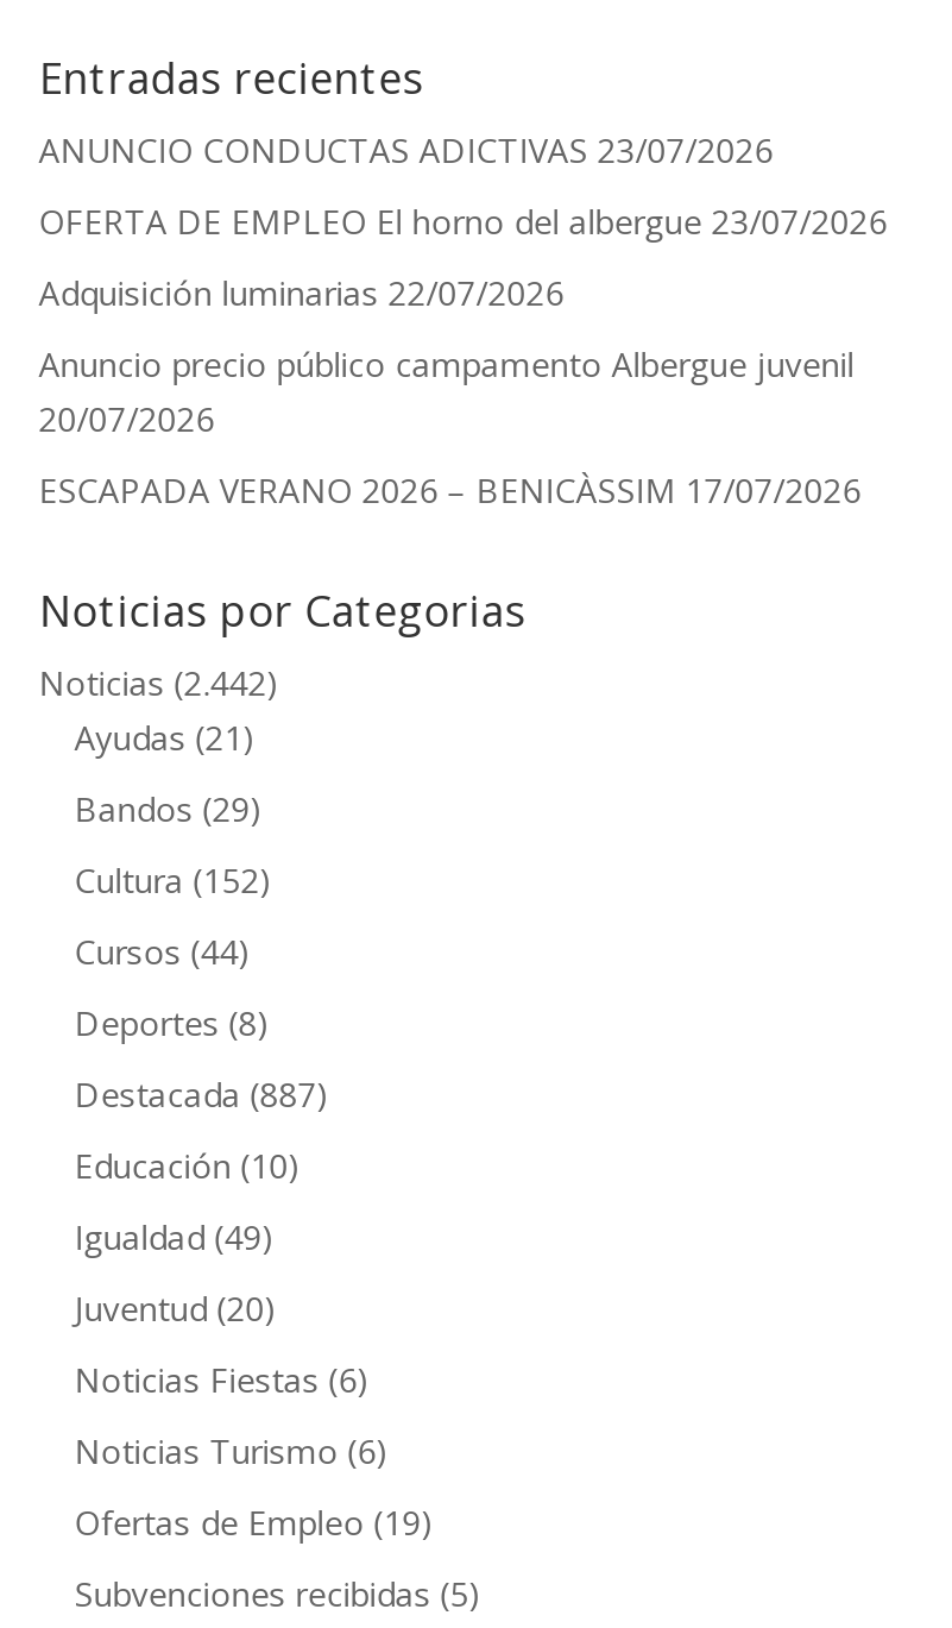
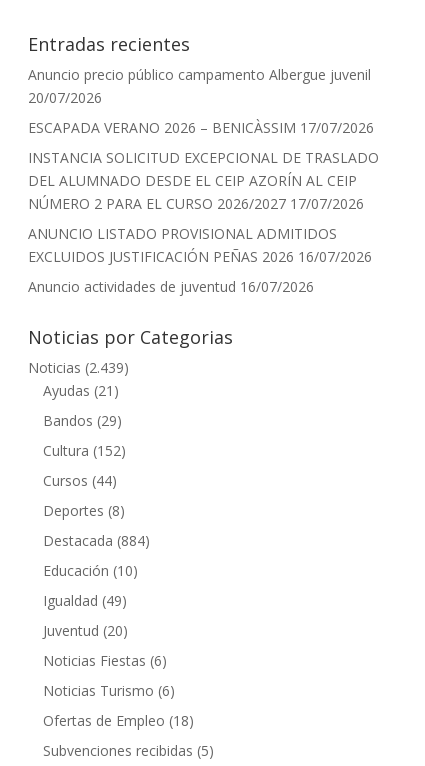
[39,128,887,316] ANUNCIO CONDUCTAS ADICTIVAS 23/07/2026 | OFERTA DE EMPLEO El horno del albergue 23/07/2026 | Adquisición luminarias 22/07/2026 -> none
moved [39,342,861,513] -> [28,65,374,137]: Anuncio precio público campamento Albergue juvenil | 20/07/2026 | ESCAPADA VERANO 2026 – BENICÀSSIM 17/07/2026
none -> [28,148,379,296] INSTANCIA SOLICITUD EXCEPCIONAL DE TRASLADO | DEL ALUMNADO DESDE EL CEIP AZORÍN AL CEIP | NÚMERO 2 PARA EL CURSO 2026/2027 17/07/2026 | ANUNCIO LISTADO PROVISIONAL ADMITIDOS | EXCLUIDOS JUSTIFICACIÓN PEÑAS 2026 16/07/2026 | Anuncio actividades de juventud 16/07/2026
[39,661,279,706] Noticias (2.442) -> [28,358,129,377] Noticias (2.439)
[74,1072,329,1118] Destacada (887) -> [43,531,150,550] Destacada (884)
[74,1501,433,1546] Ofertas de Empleo (19) -> [43,711,194,730] Ofertas de Empleo (18)

